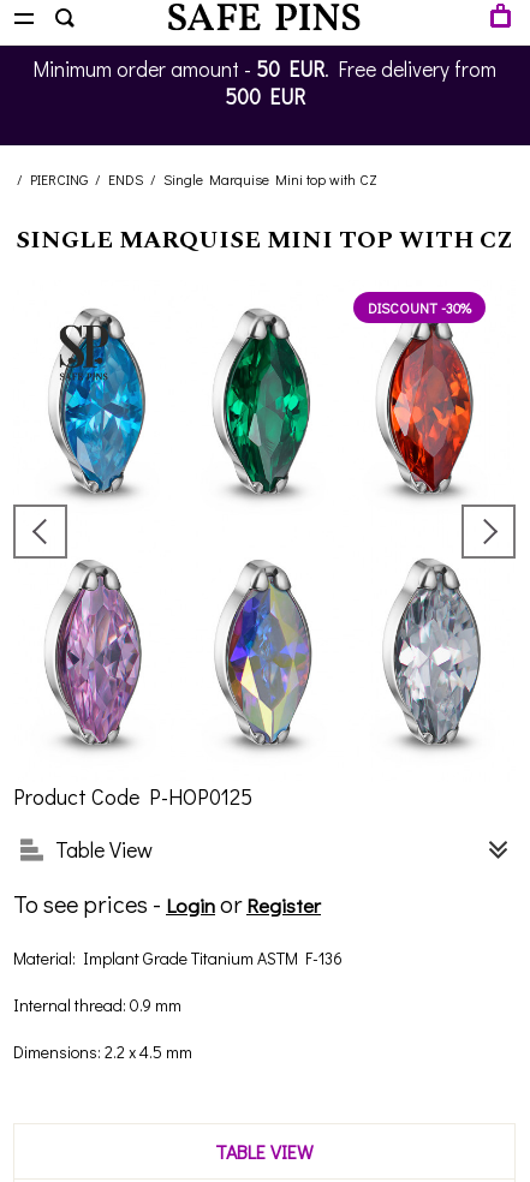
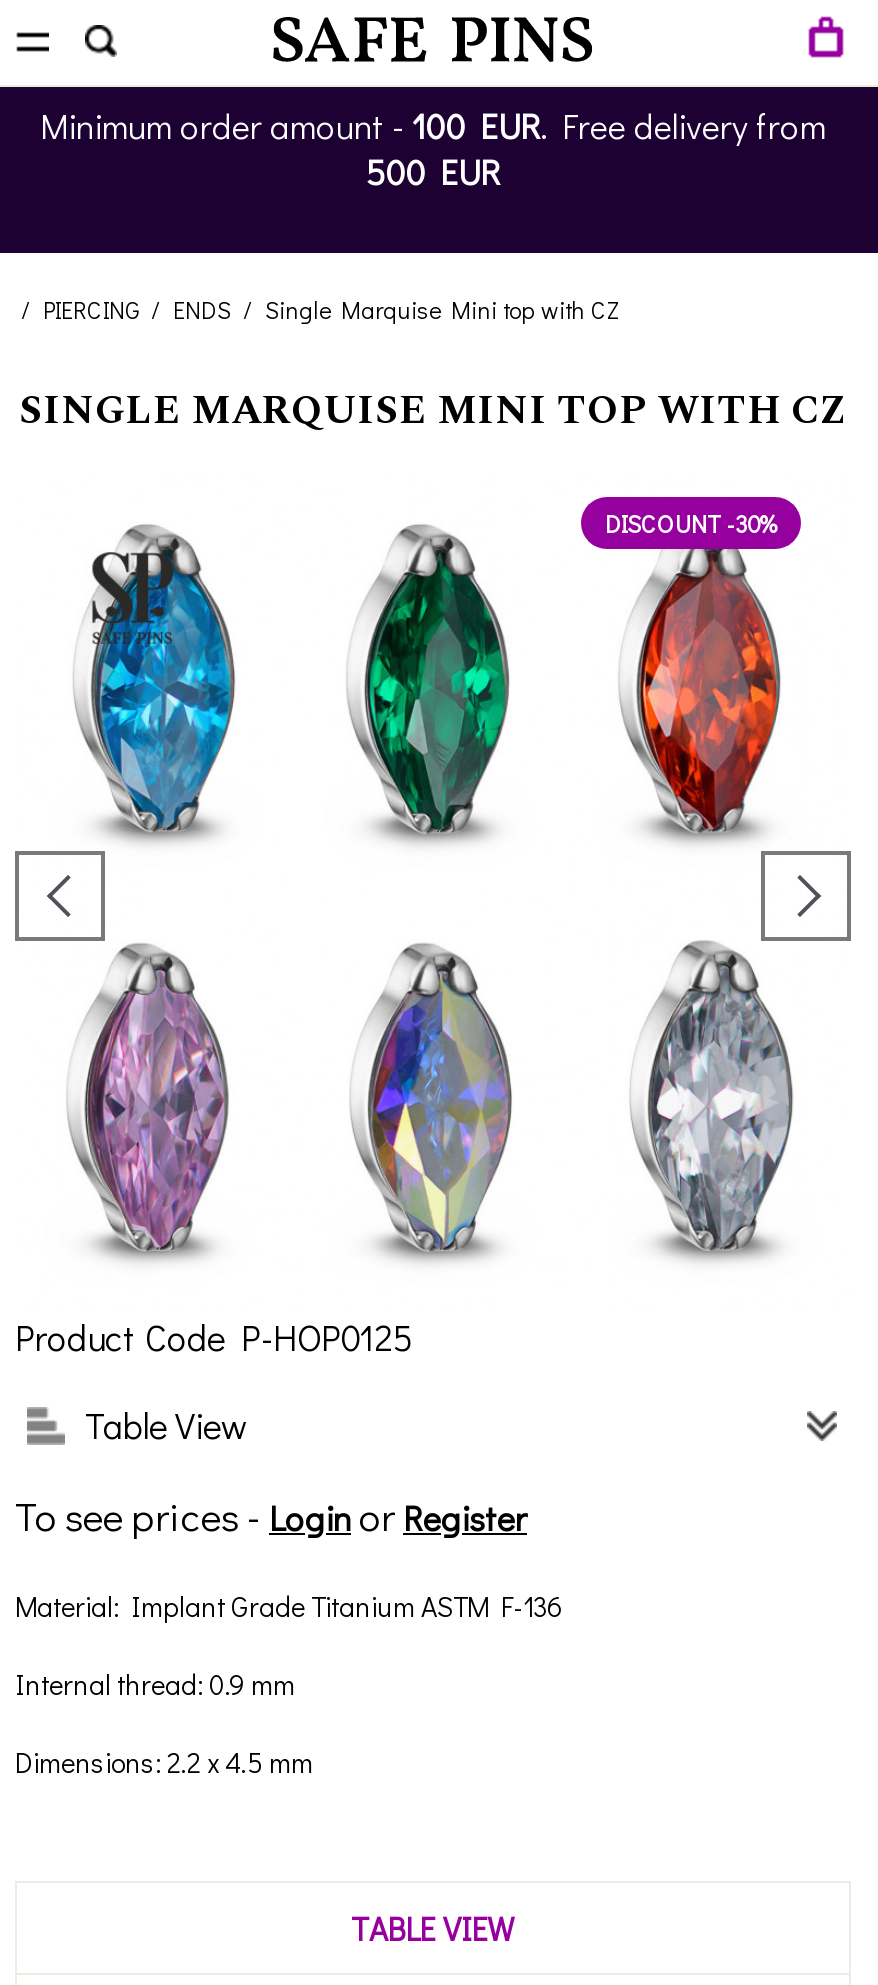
[32,55,496,83] Minimum order amount - 50 EUR. Free delivery from -> [40,103,826,149] Minimum order amount - 100 EUR. Free delivery from

